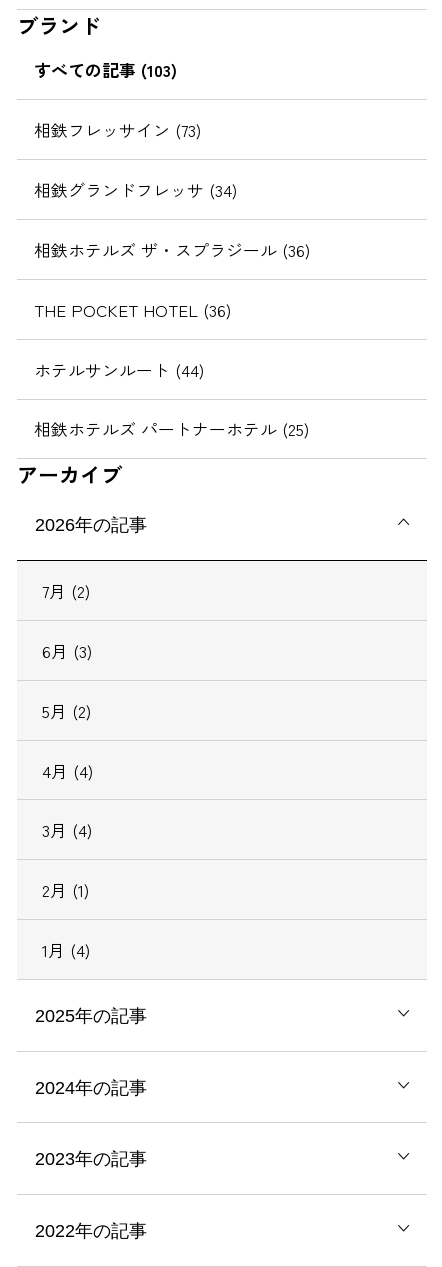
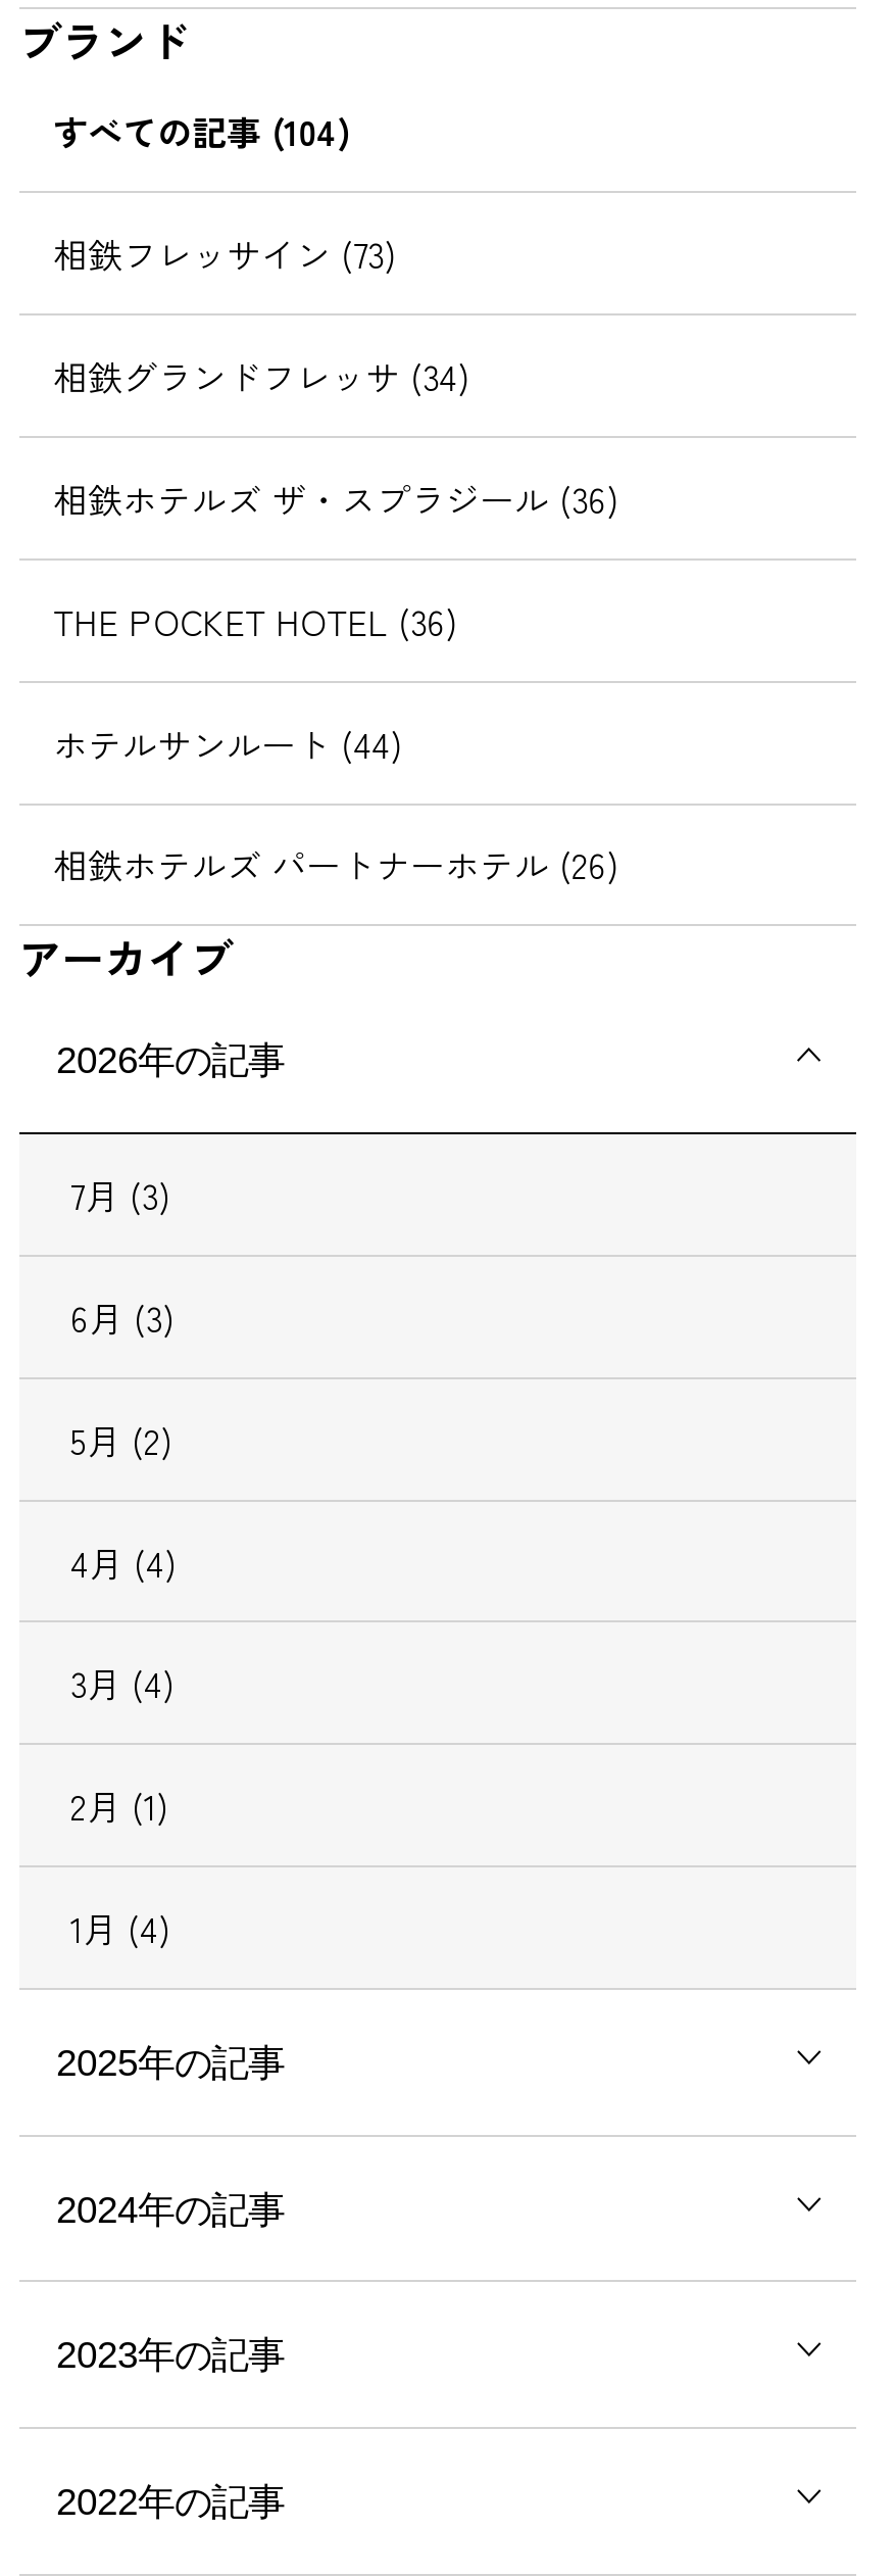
[34,57,177,82] すべての記事 (103) -> [53,106,349,157] すべての記事 (104)
[34,416,309,441] 相鉄ホテルズ パートナーホテル (25) -> [53,839,617,890] 相鉄ホテルズ パートナーホテル (26)
[42,578,90,603] 7月 (2) -> [70,1169,168,1220] 7月 (3)

